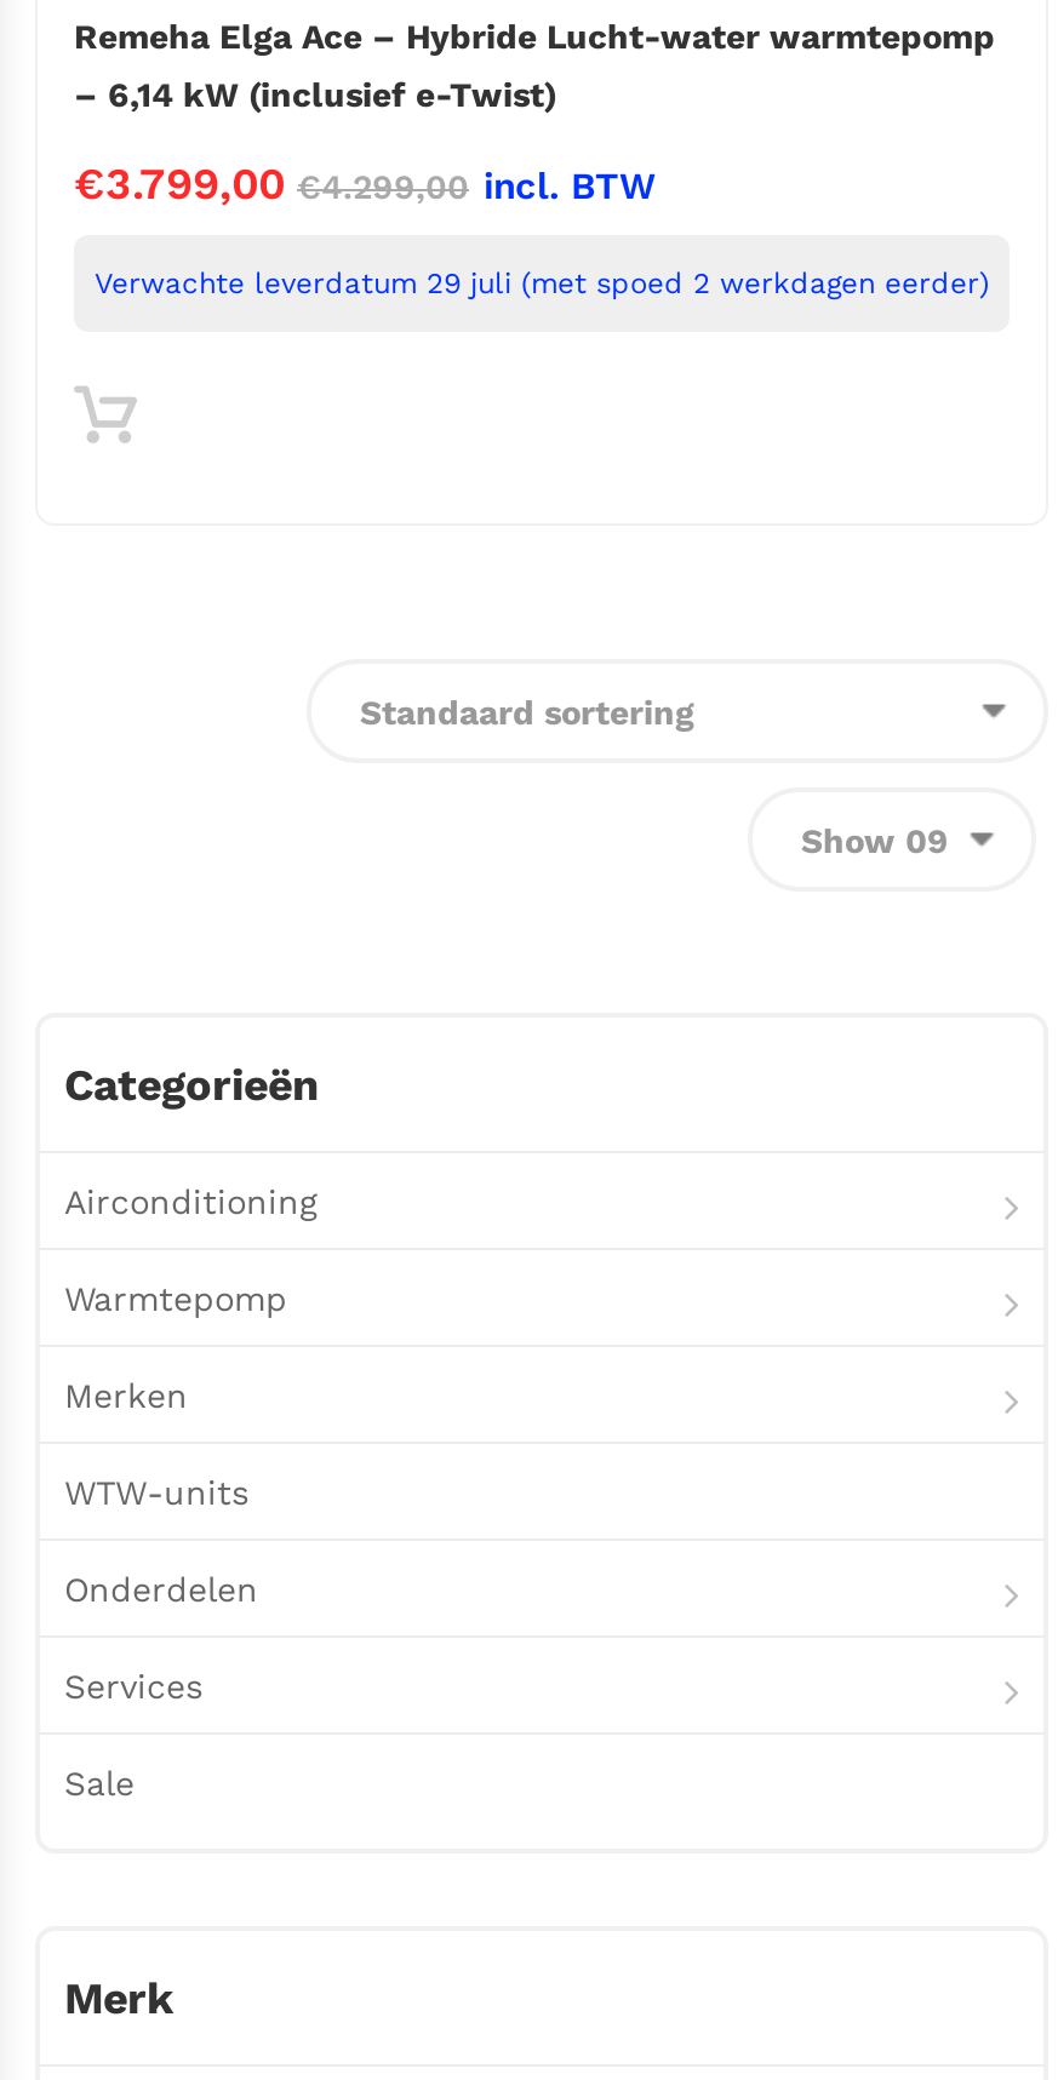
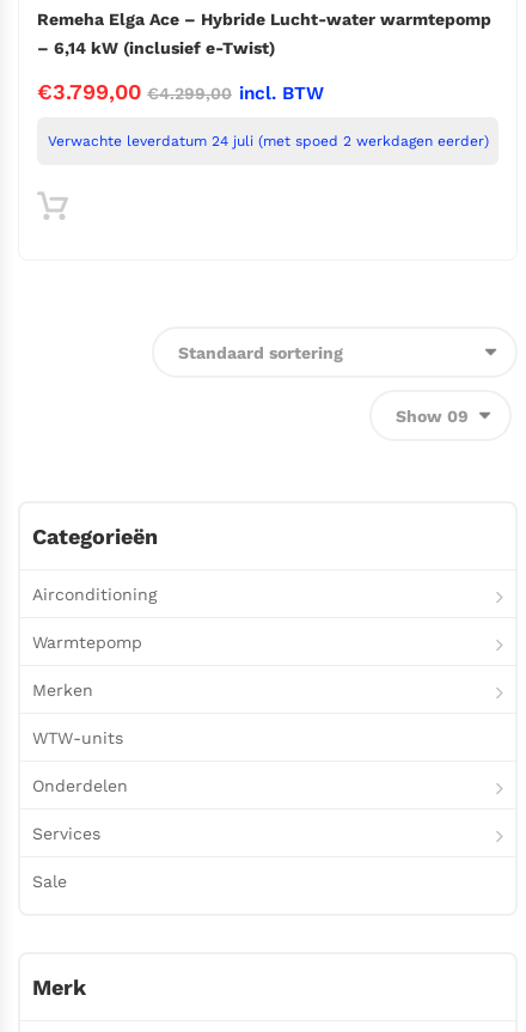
[95,267,989,301] Verwachte leverdatum 29 juli (met spoed 2 werkdagen eerder) -> [47,133,488,150] Verwachte leverdatum 24 juli (met spoed 2 werkdagen eerder)

